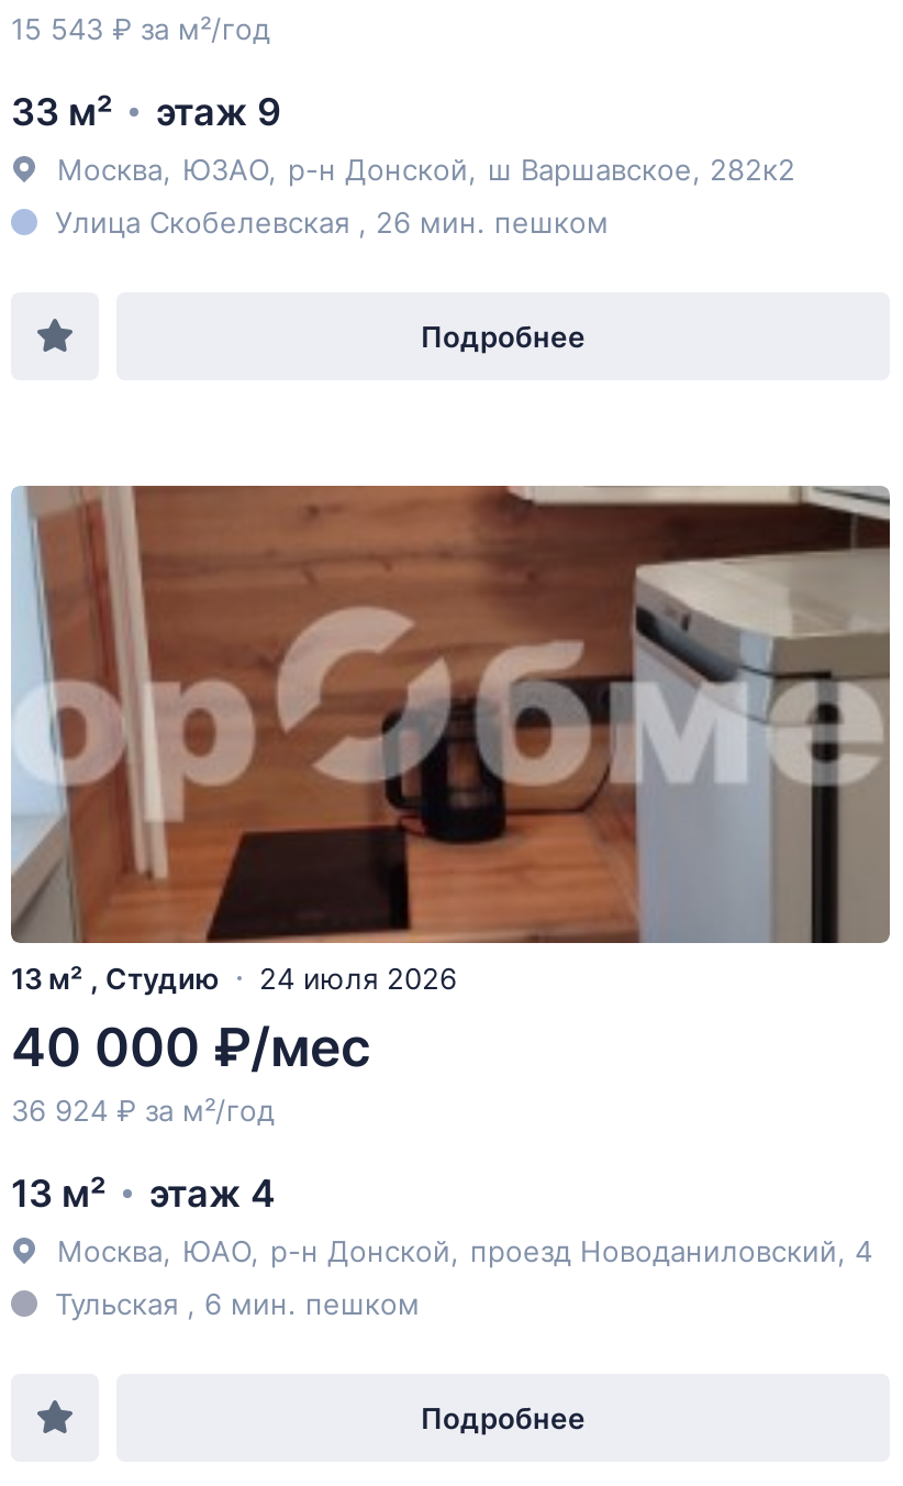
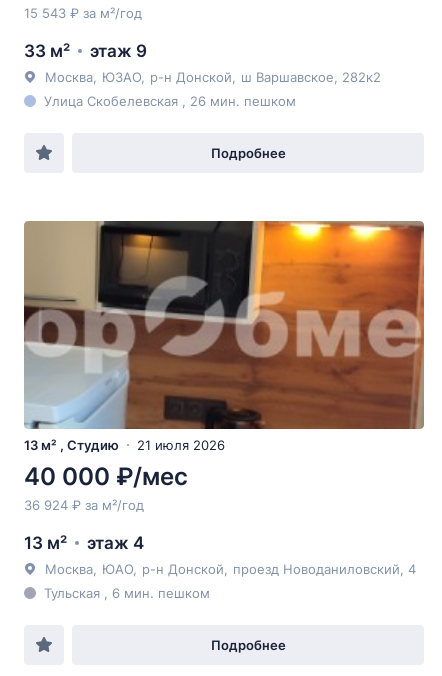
[11,484,892,996] [image] | 13 м² , Студию 24 июля 2026 -> [23,220,425,453] [image] | 13 м² , Студию 21 июля 2026

